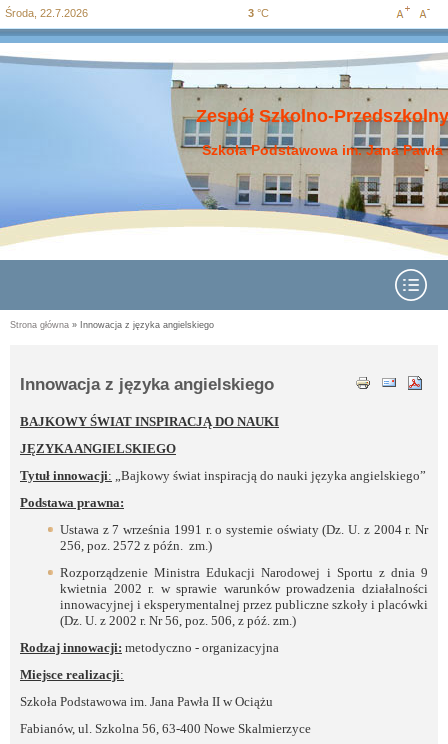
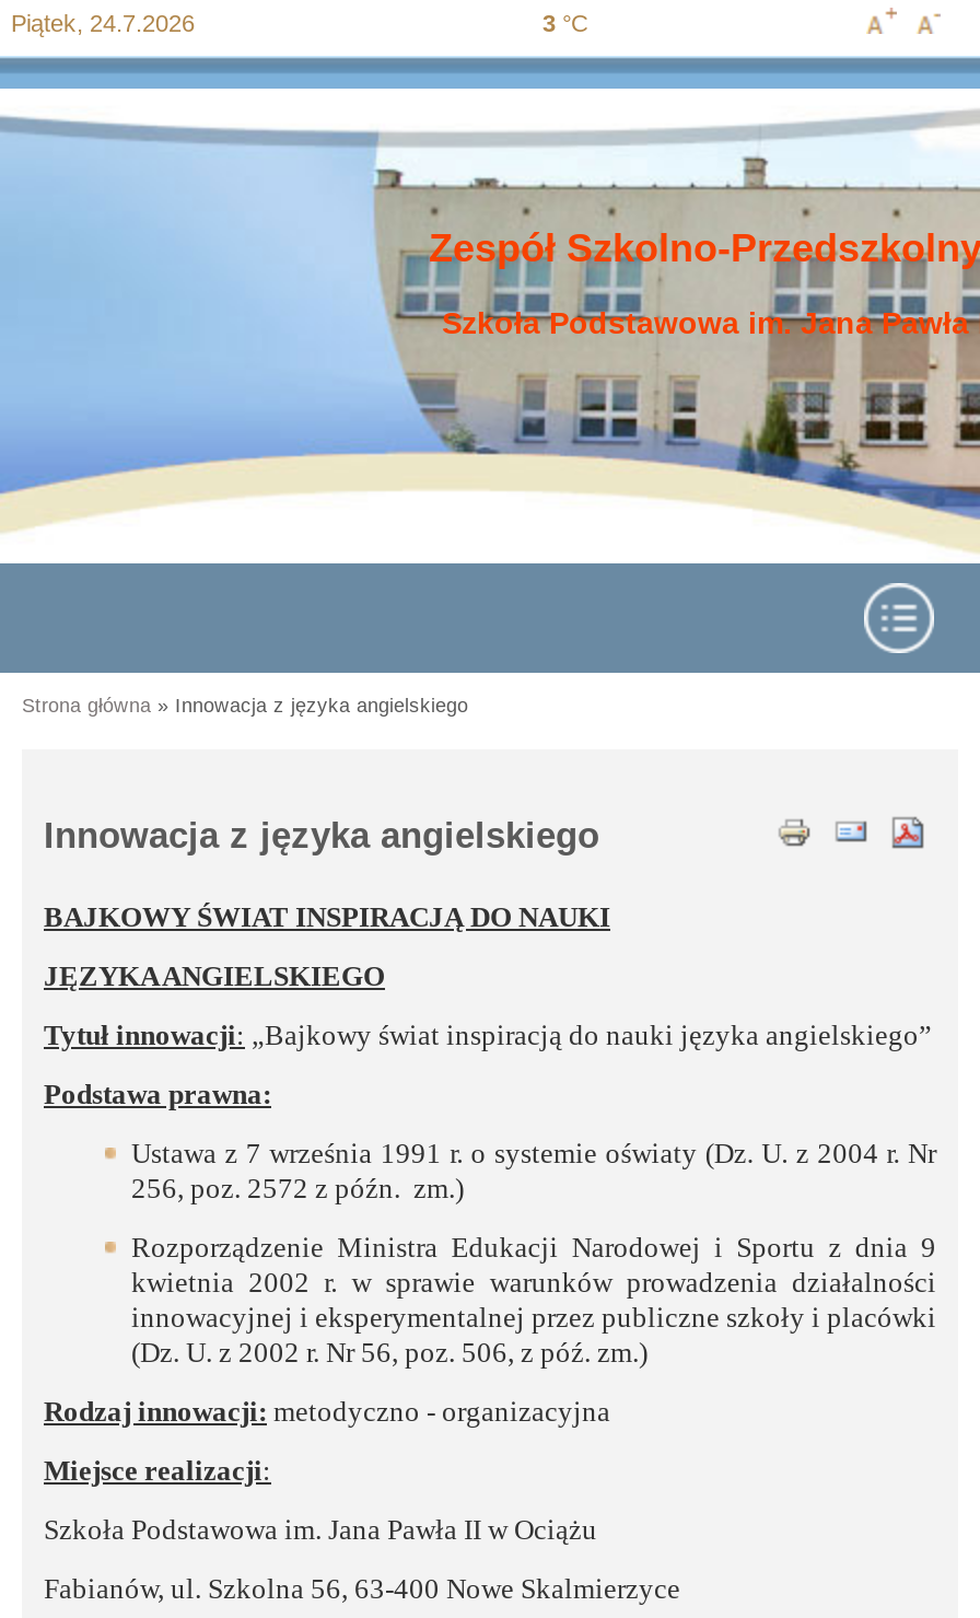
[5,7,88,19] Środa, 22.7.2026 -> [11,10,195,36] Piątek, 24.7.2026

